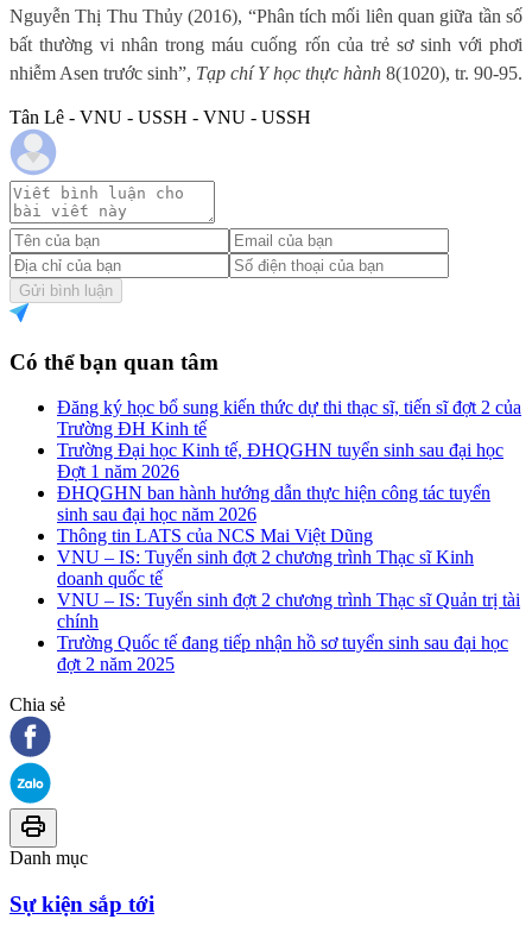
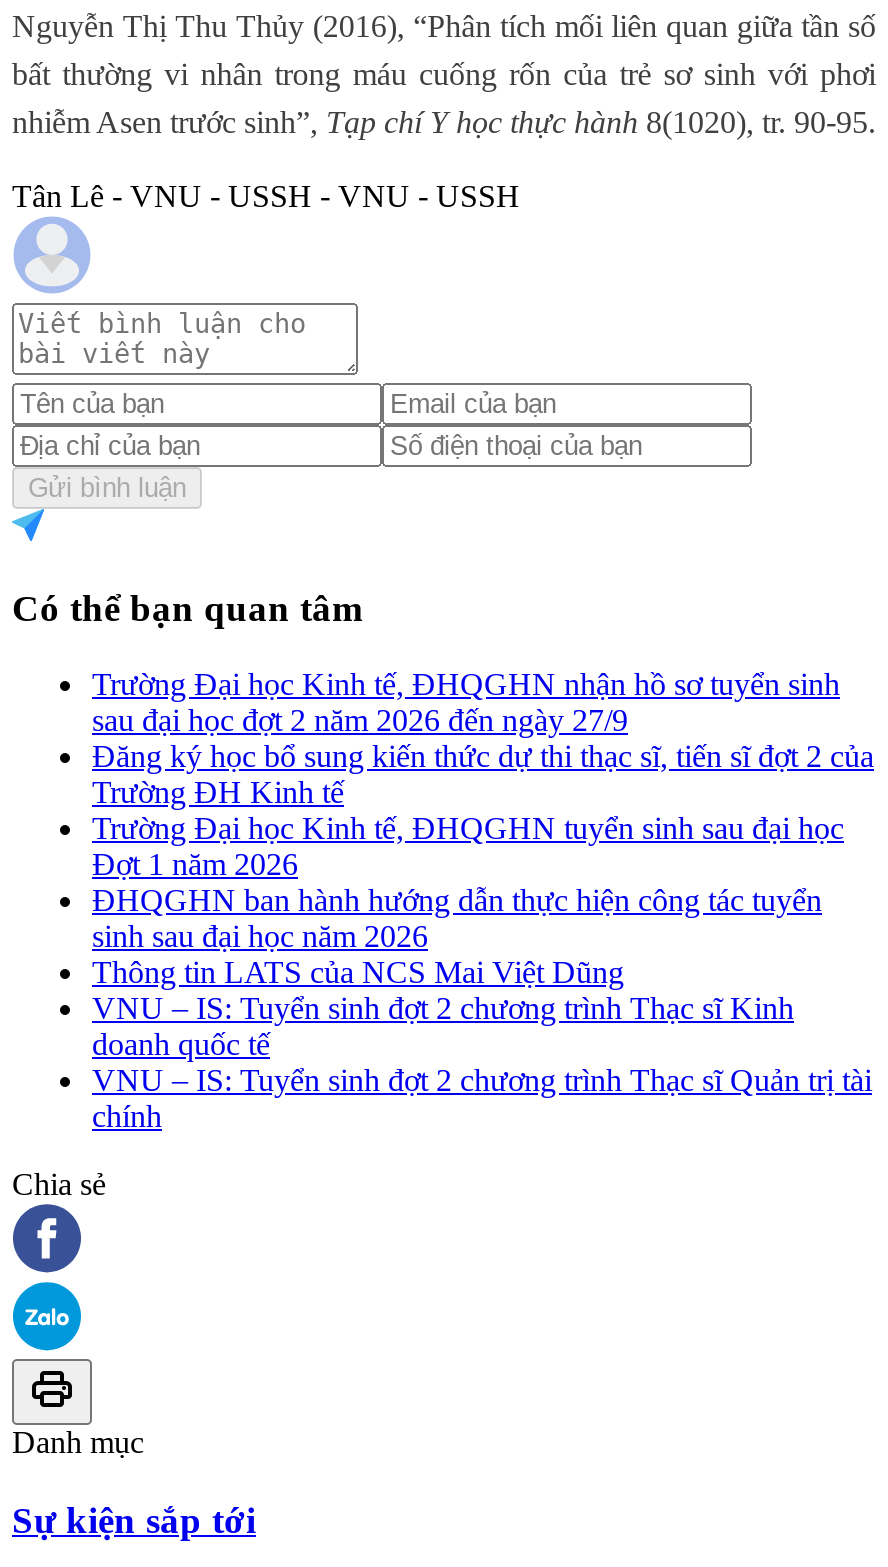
none -> [92,667,840,737] Trường Đại học Kinh tế, ĐHQGHN nhận hồ sơ tuyển sinh | sau đại học đợt 2 năm 2026 đến ngày 27/9
moved [57,397,521,631] -> [92,739,874,1133]: Đăng ký học bổ sung kiến thức dự thi thạc sĩ, tiến sĩ đợt 2 của | Trường ĐH Kinh tế | Trường Đại học Kinh tế, ĐHQGHN tuyển sinh sau đại học | ... | VNU – IS: Tuyển sinh đợt 2 chương trình Thạc sĩ Quản trị tài | chính
[57,633,508,674] Trường Quốc tế đang tiếp nhận hồ sơ tuyển sinh sau đại học | đợt 2 năm 2025 -> none

